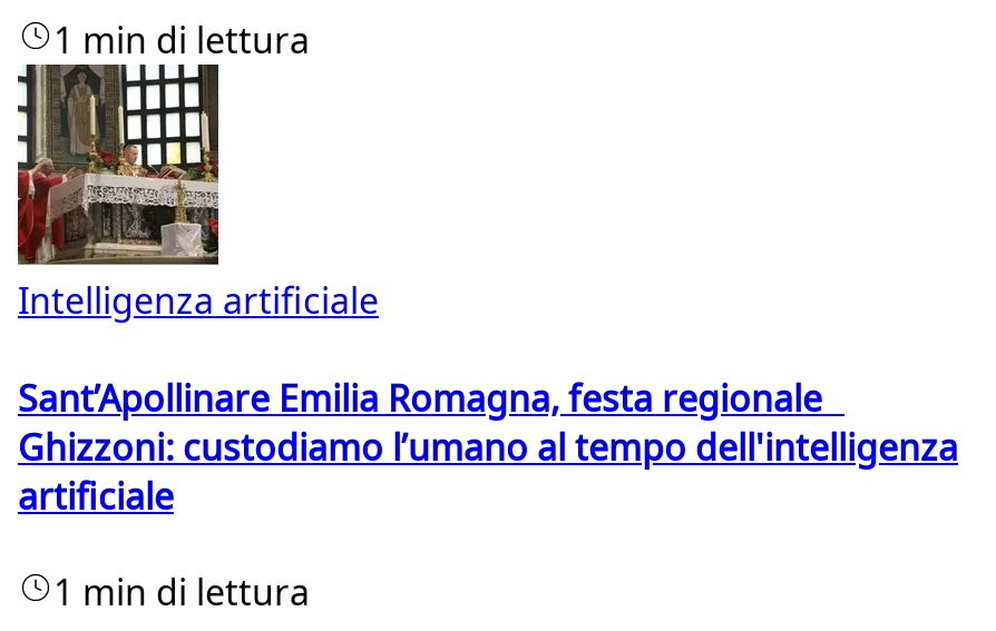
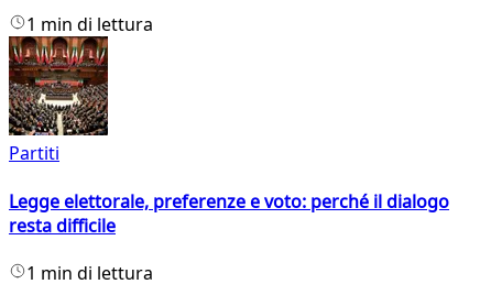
[16,62,379,326] [image] | Intelligenza artificiale -> [8,36,108,165] [image] | Partiti
[18,373,958,520] Sant’Apollinare Emilia Romagna, festa regionale | Ghizzoni: custodiamo l’umano al tempo dell'intelligenza | artificiale -> [9,189,449,237] Legge elettorale, preferenze e voto: perché il dialogo | resta difficile

